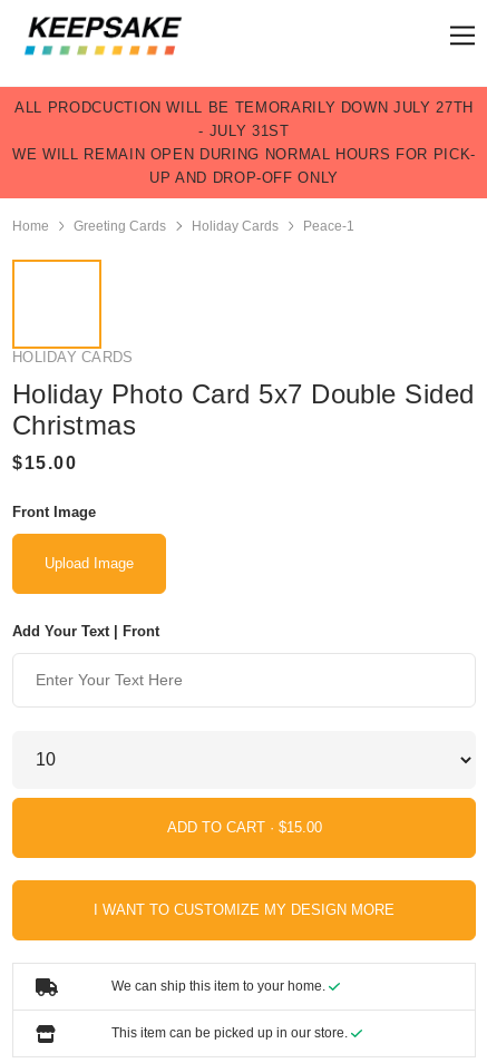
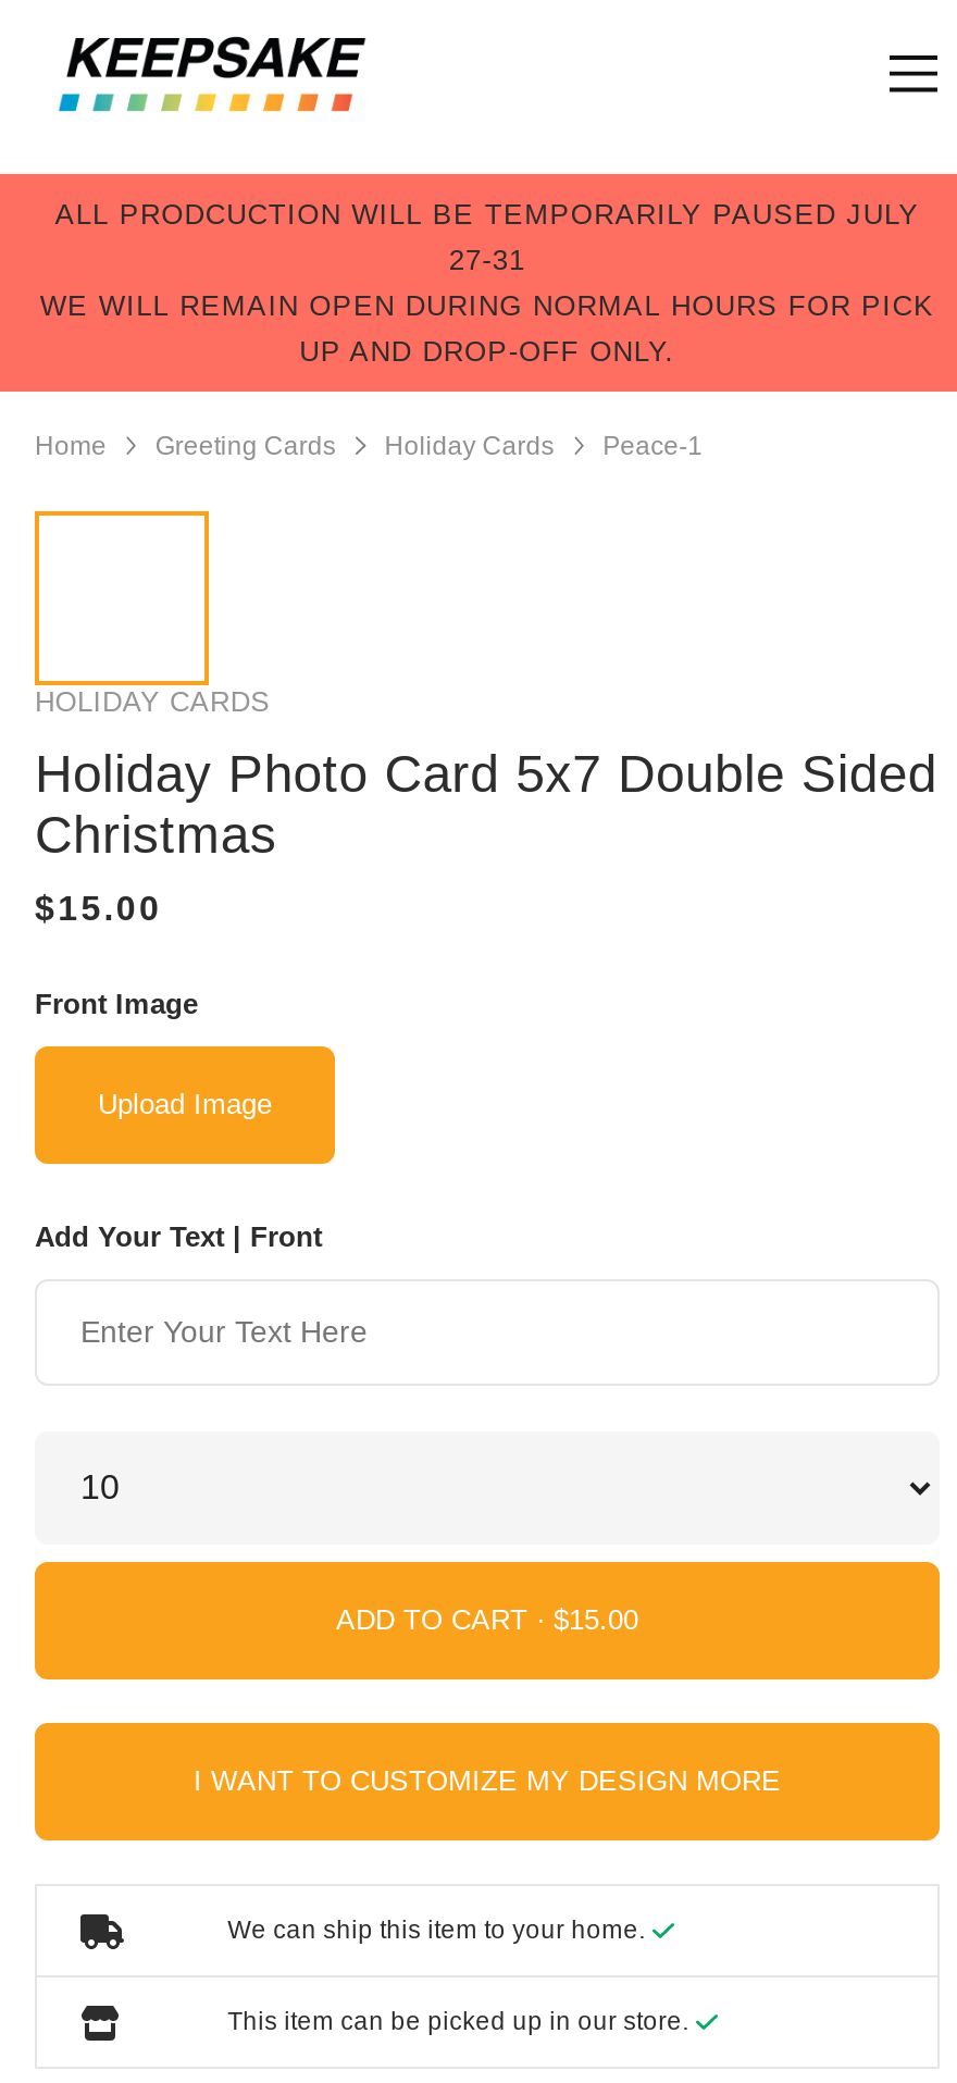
[12,99,476,186] ALL PRODCUCTION WILL BE TEMORARILY DOWN JULY 27TH | - JULY 31ST | WE WILL REMAIN OPEN DURING NORMAL HOURS FOR PICK- | UP AND DROP-OFF ONLY -> [40,198,934,368] ALL PRODCUCTION WILL BE TEMPORARILY PAUSED JULY | 27-31 | WE WILL REMAIN OPEN DURING NORMAL HOURS FOR PICK | UP AND DROP-OFF ONLY.

